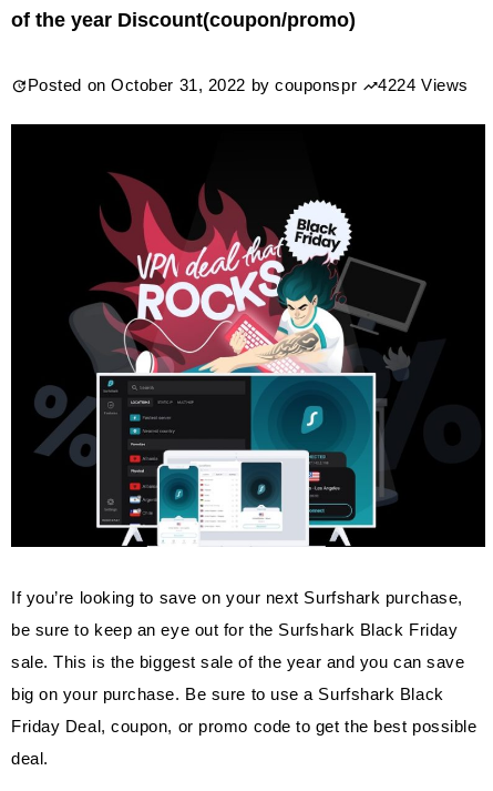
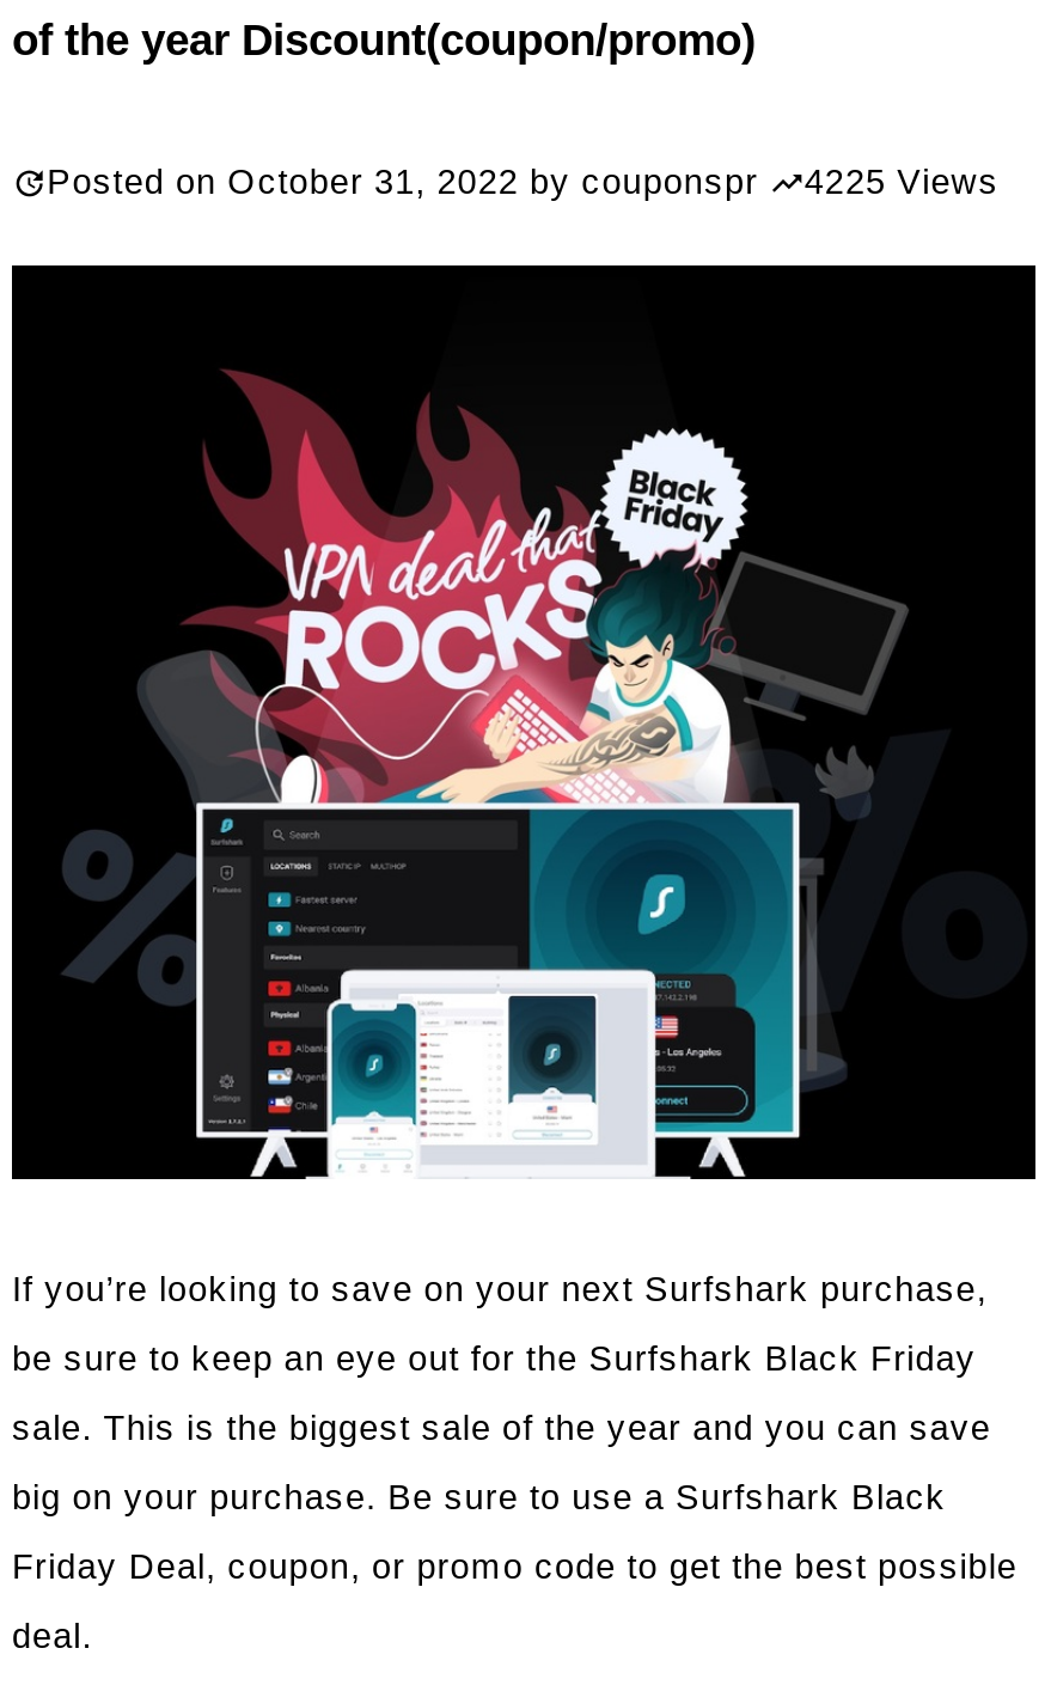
[27,76,468,94] Posted on October 31, 2022 by couponspr 4224 Views -> [47,162,999,200] Posted on October 31, 2022 by couponspr 4225 Views

